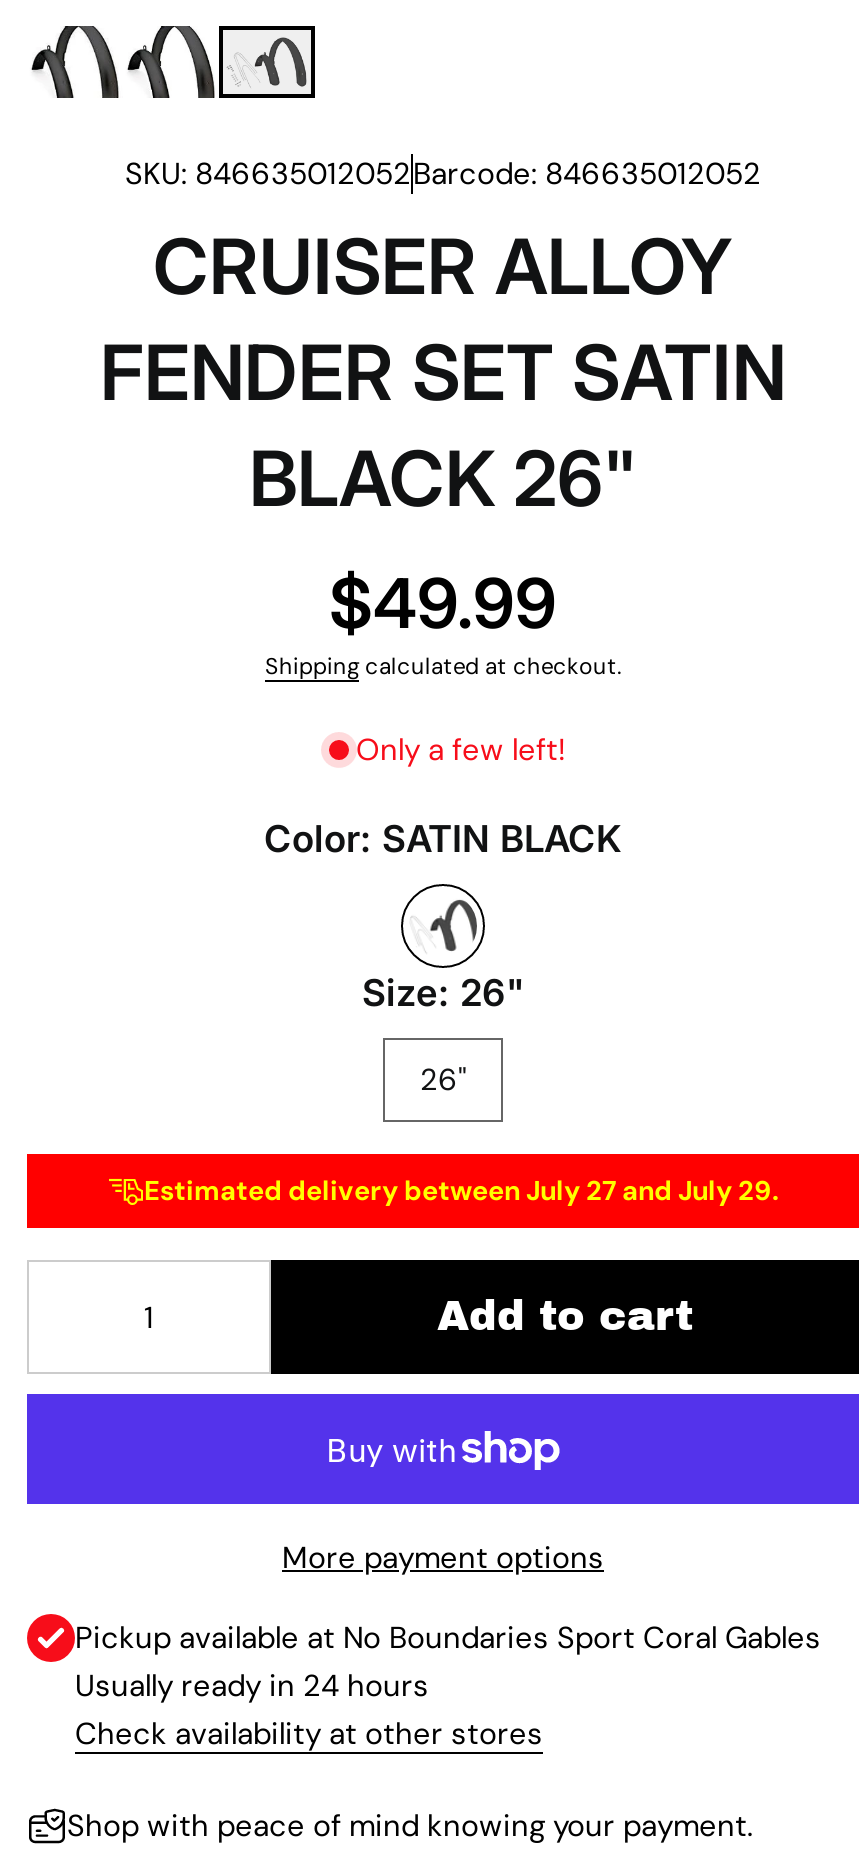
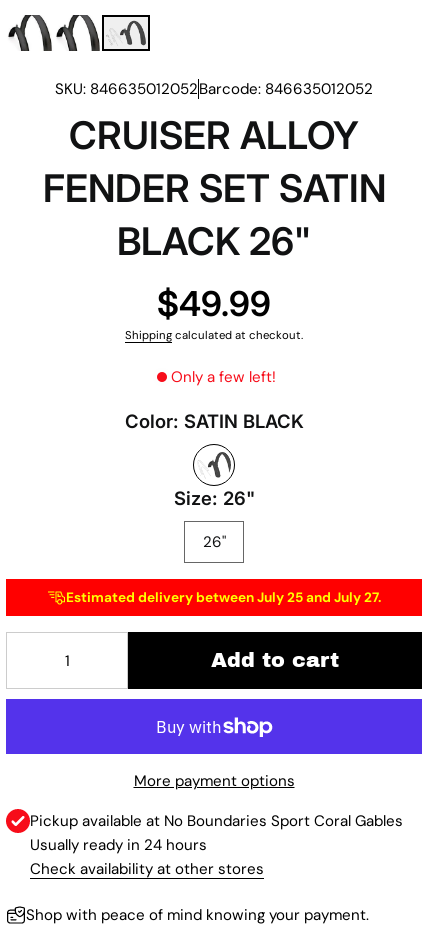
[144,1174,778,1208] Estimated delivery between July 27 and July 29. -> [65,589,380,606] Estimated delivery between July 25 and July 27.

